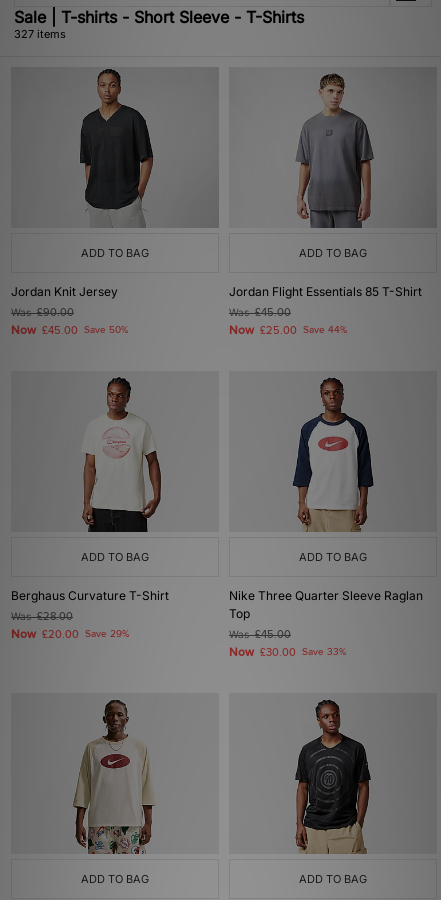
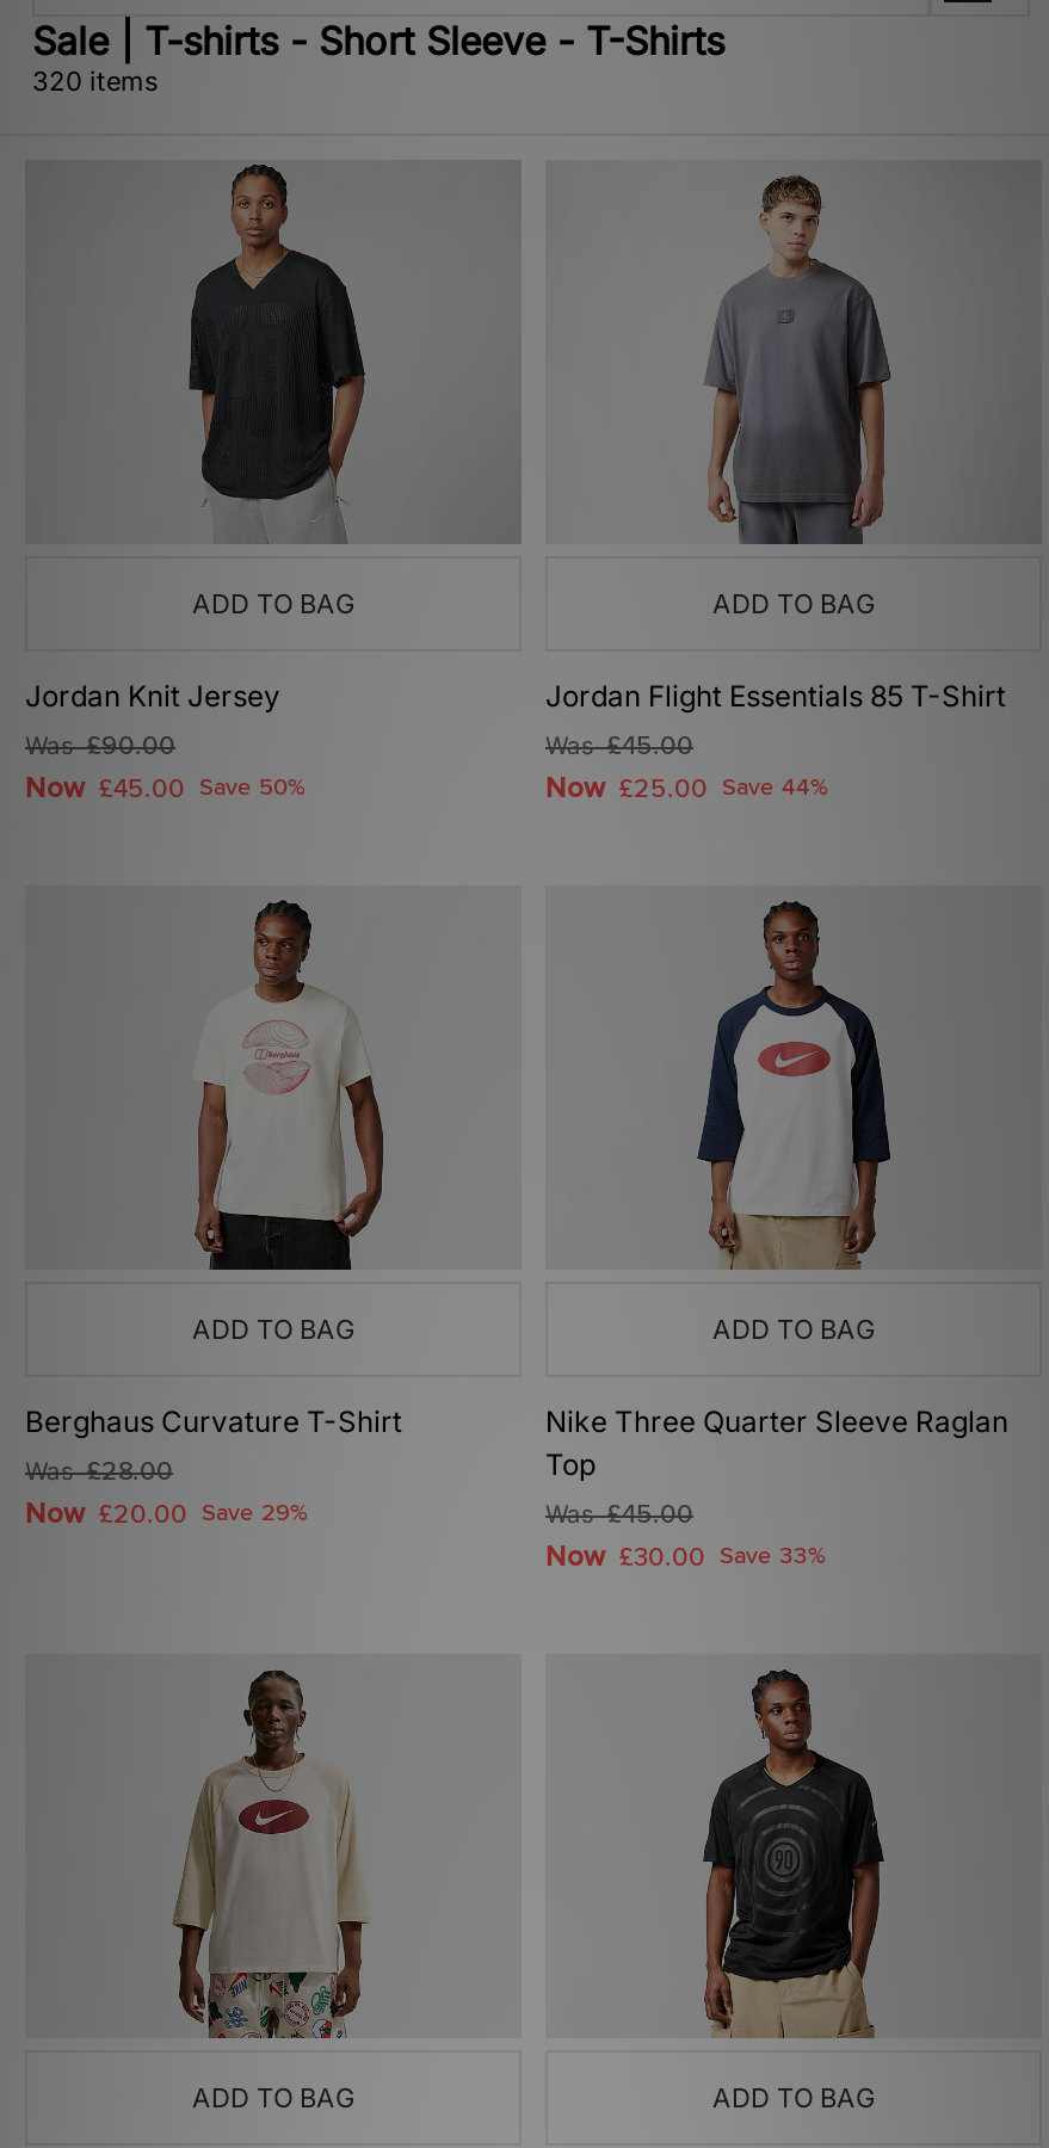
[14,27,66,41] 327 items -> [32,64,159,98] 320 items

